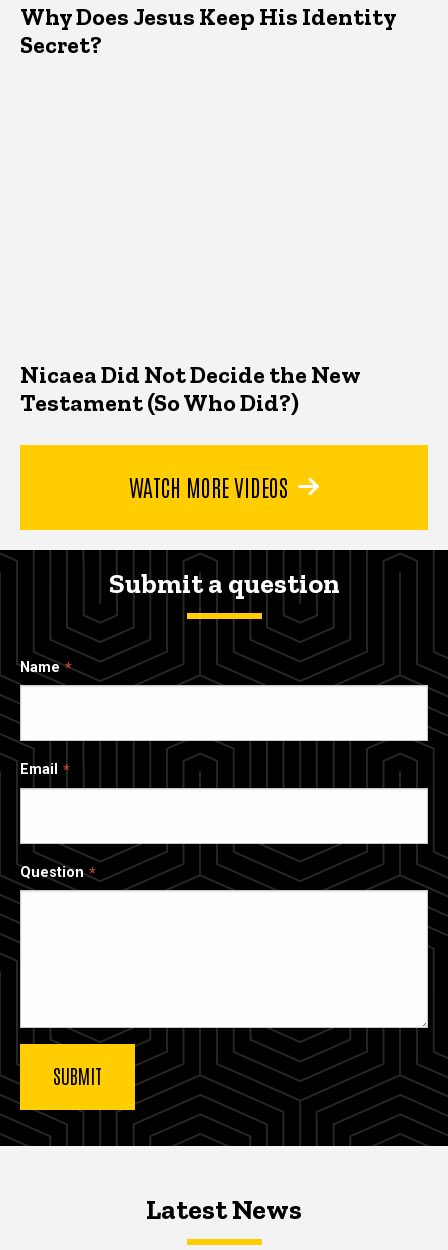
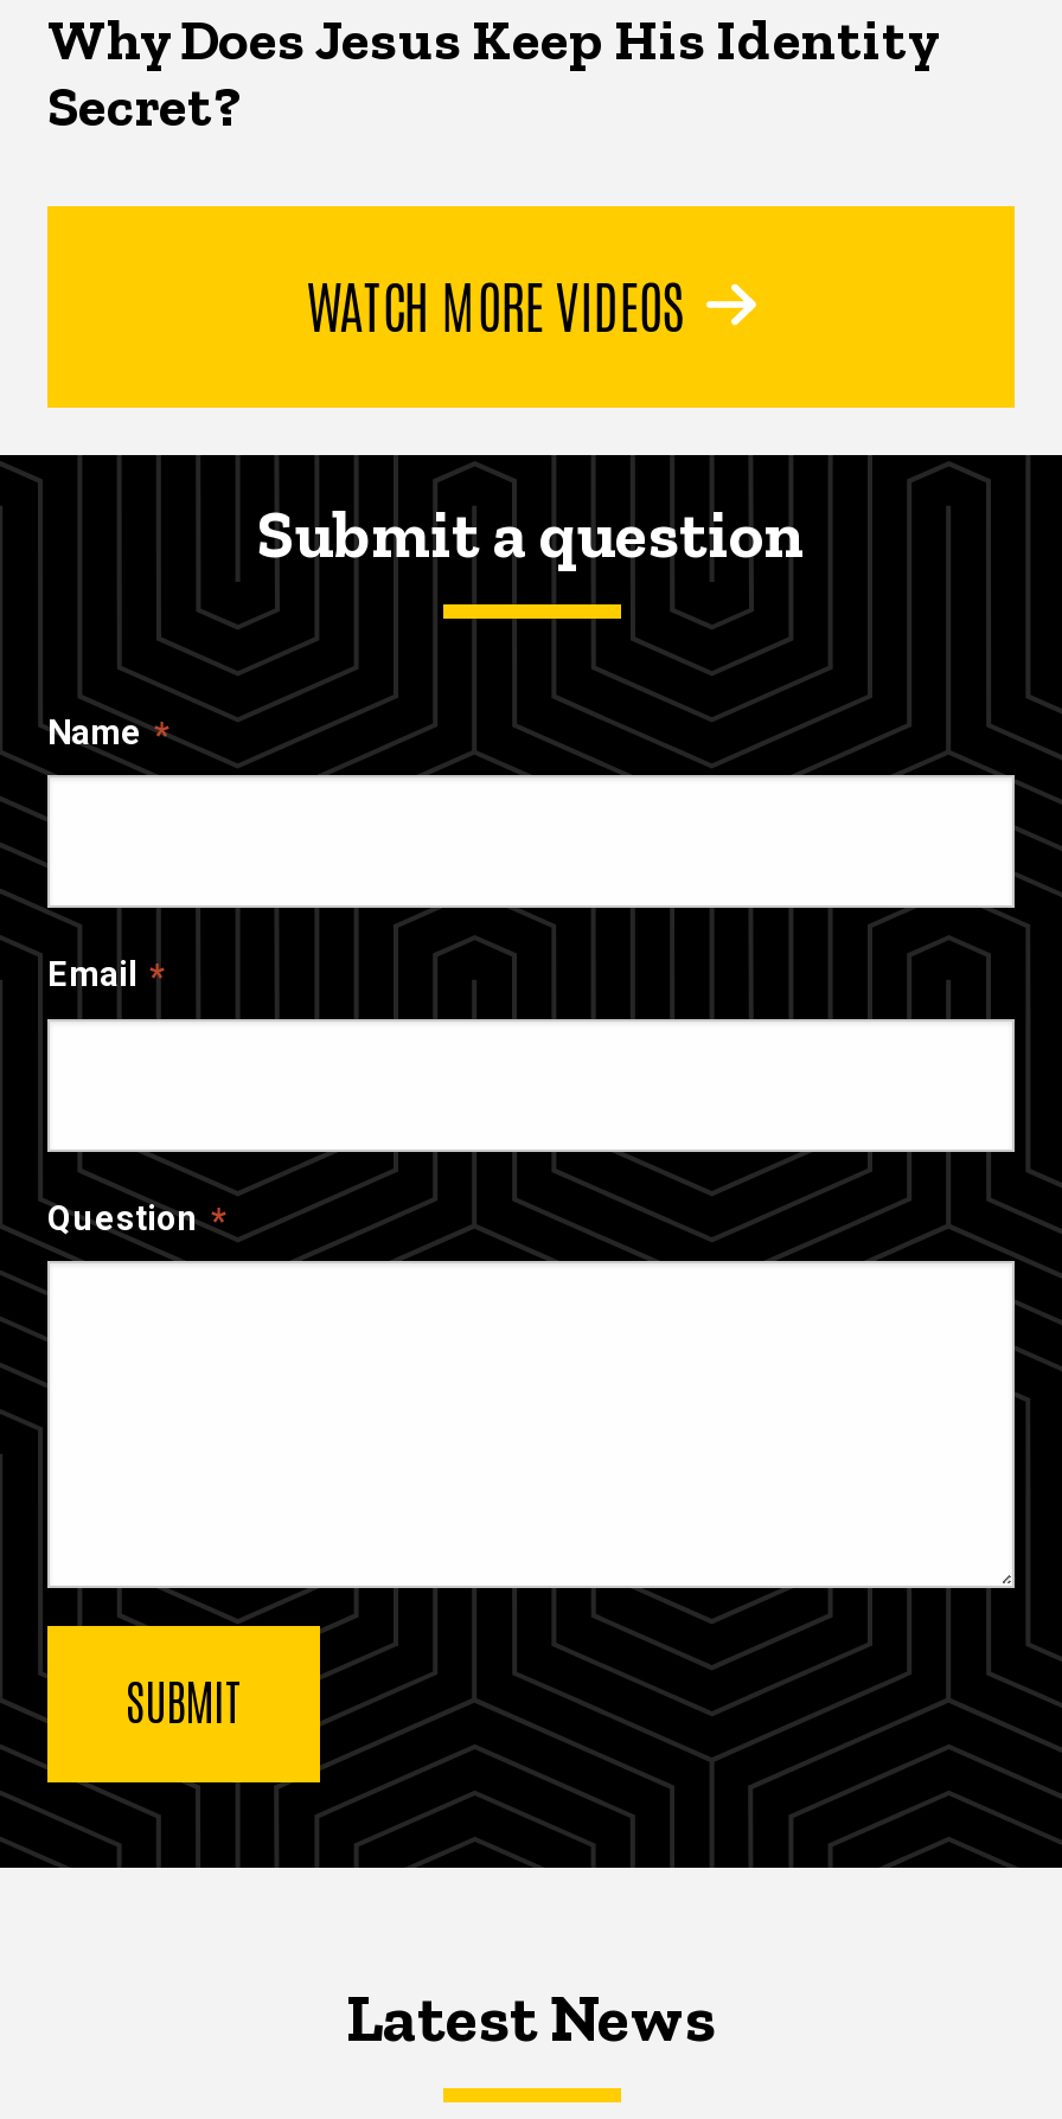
[20,360,360,417] Nicaea Did Not Decide the New | Testament (So Who Did?) -> none

